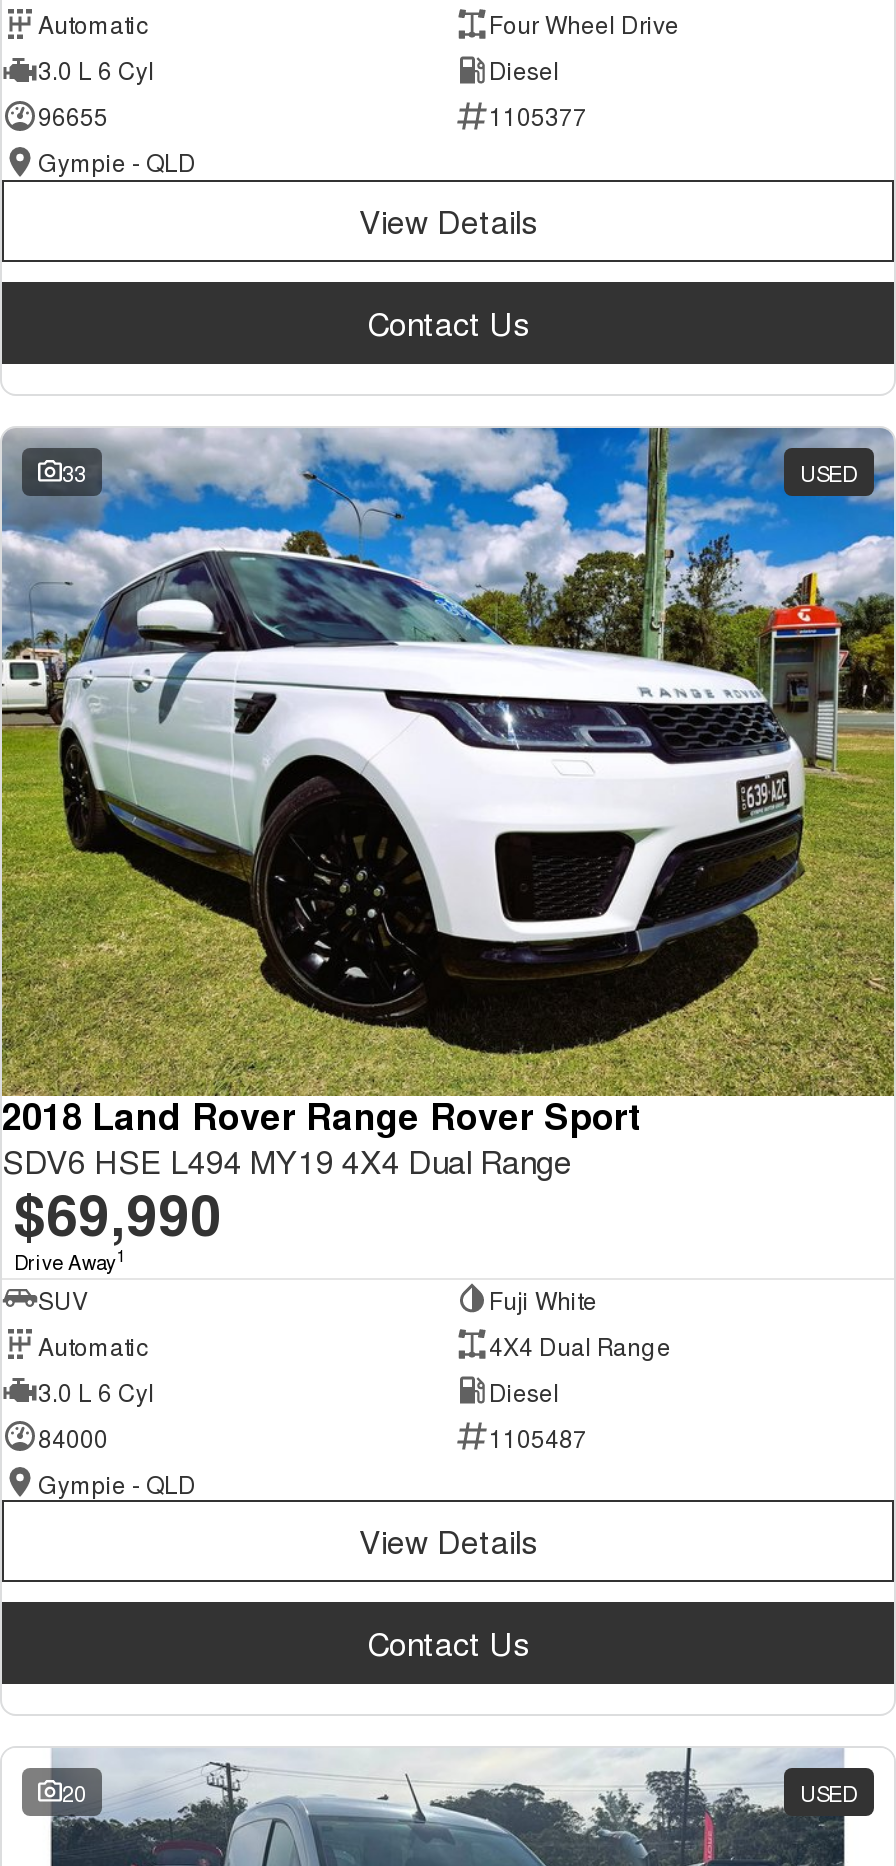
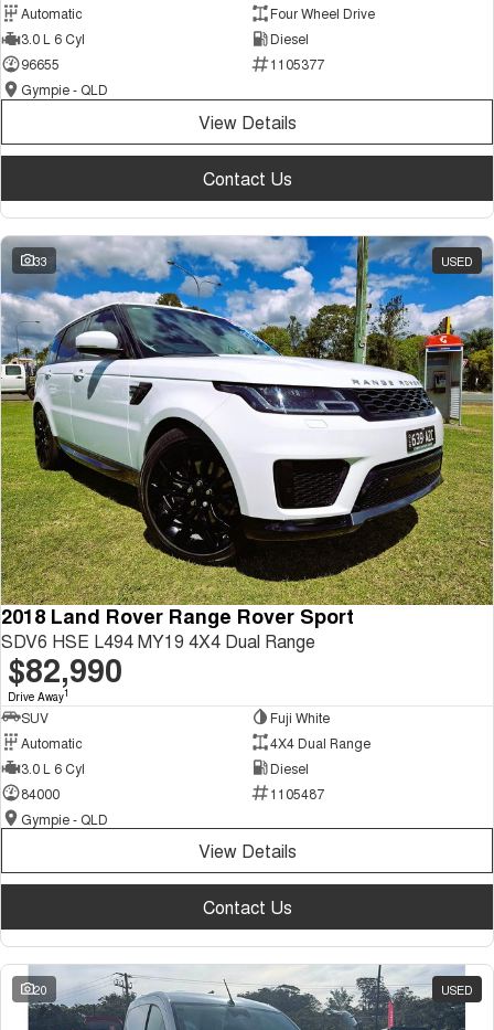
[14,1173,222,1255] $69,990 -> [8,647,122,693] $82,990

